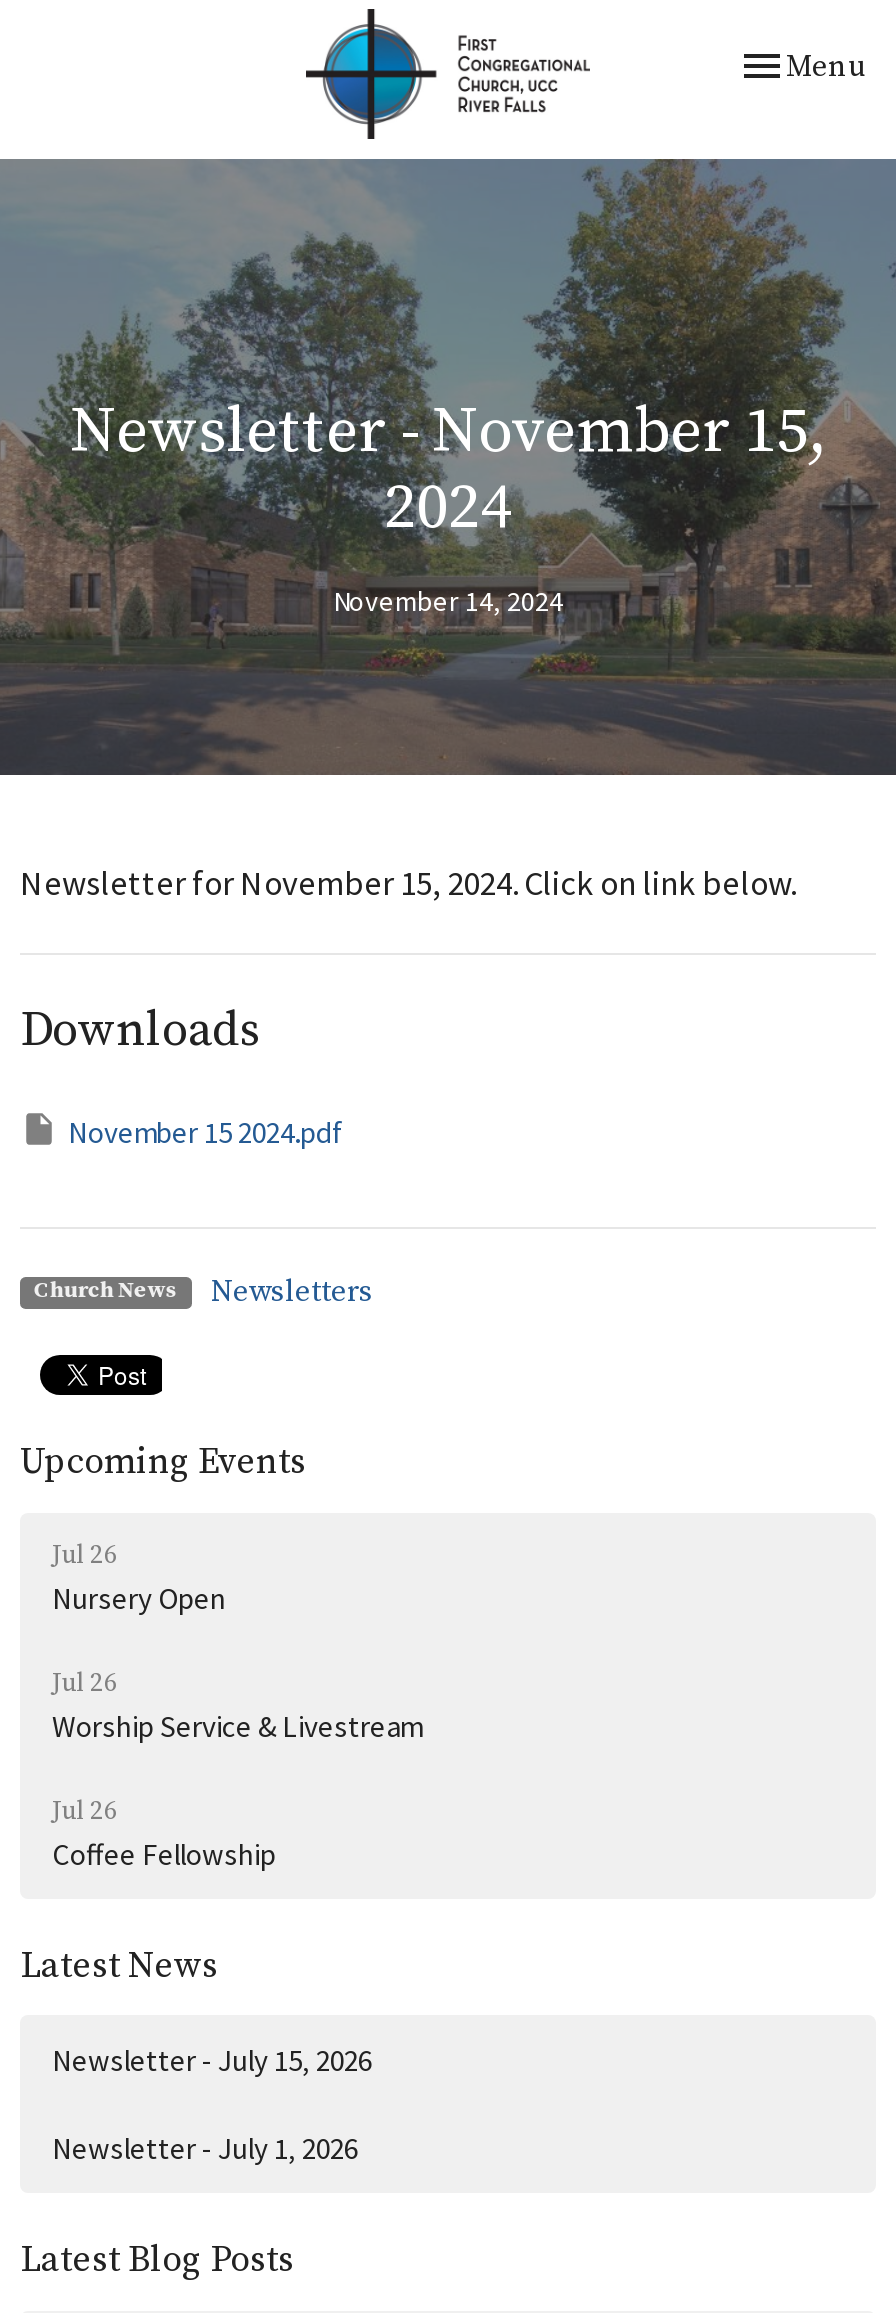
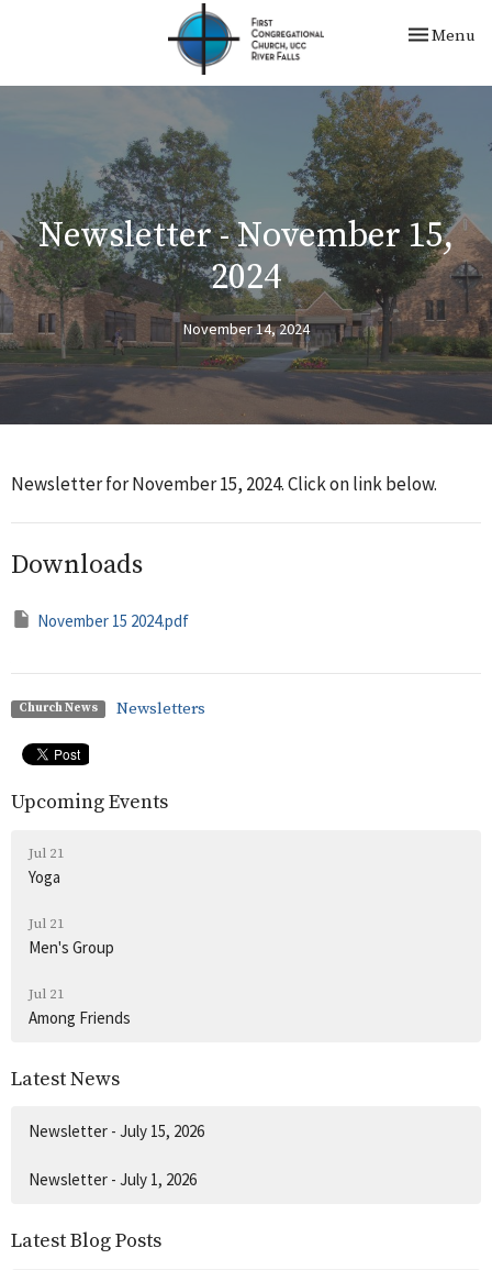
[52,1539,226,1617] Jul 26 | Nursery Open -> [29,844,65,887] Jul 21 | Yoga
[52,1667,422,1745] Jul 26 | Worship Service & Livestream -> [29,915,114,958] Jul 21 | Men's Group
[52,1795,276,1873] Jul 26 | Coffee Fellowship -> [29,985,131,1028] Jul 21 | Among Friends

